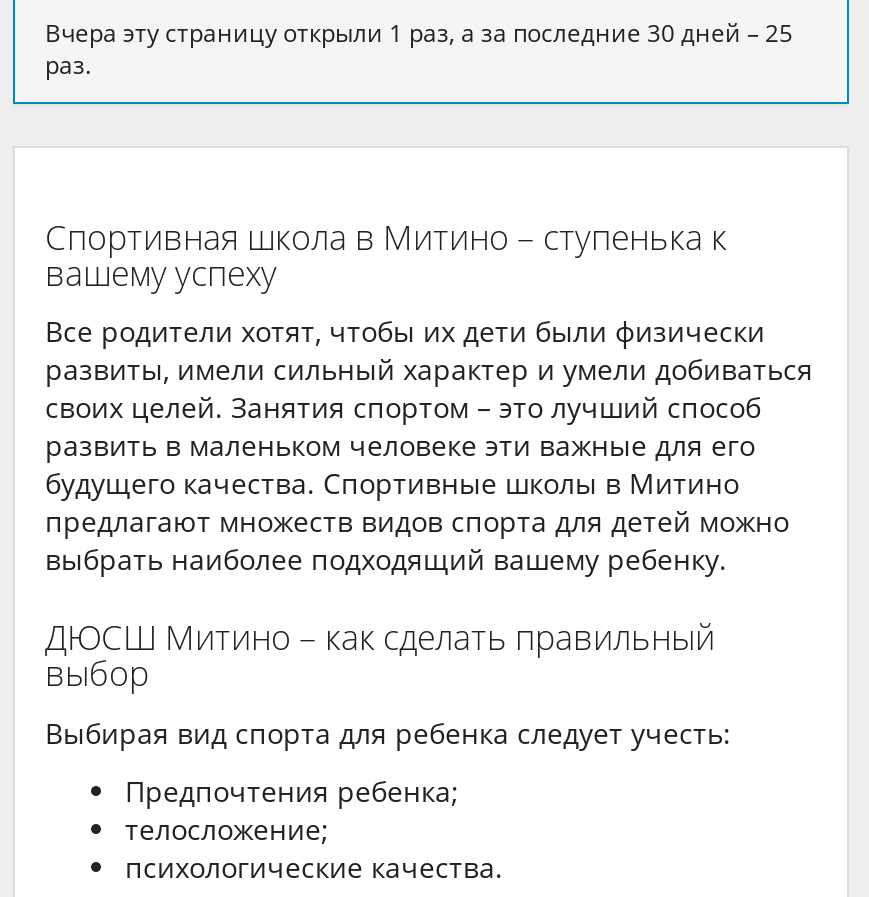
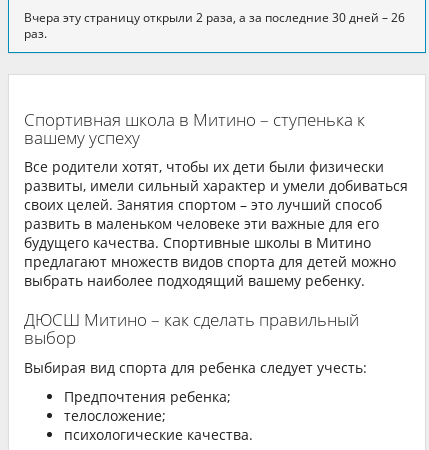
[45,16,793,50] Вчера эту страницу открыли 1 раз, а за последние 30 дней – 25 -> [24,9,405,26] Вчера эту страницу открыли 2 раза, а за последние 30 дней – 26

